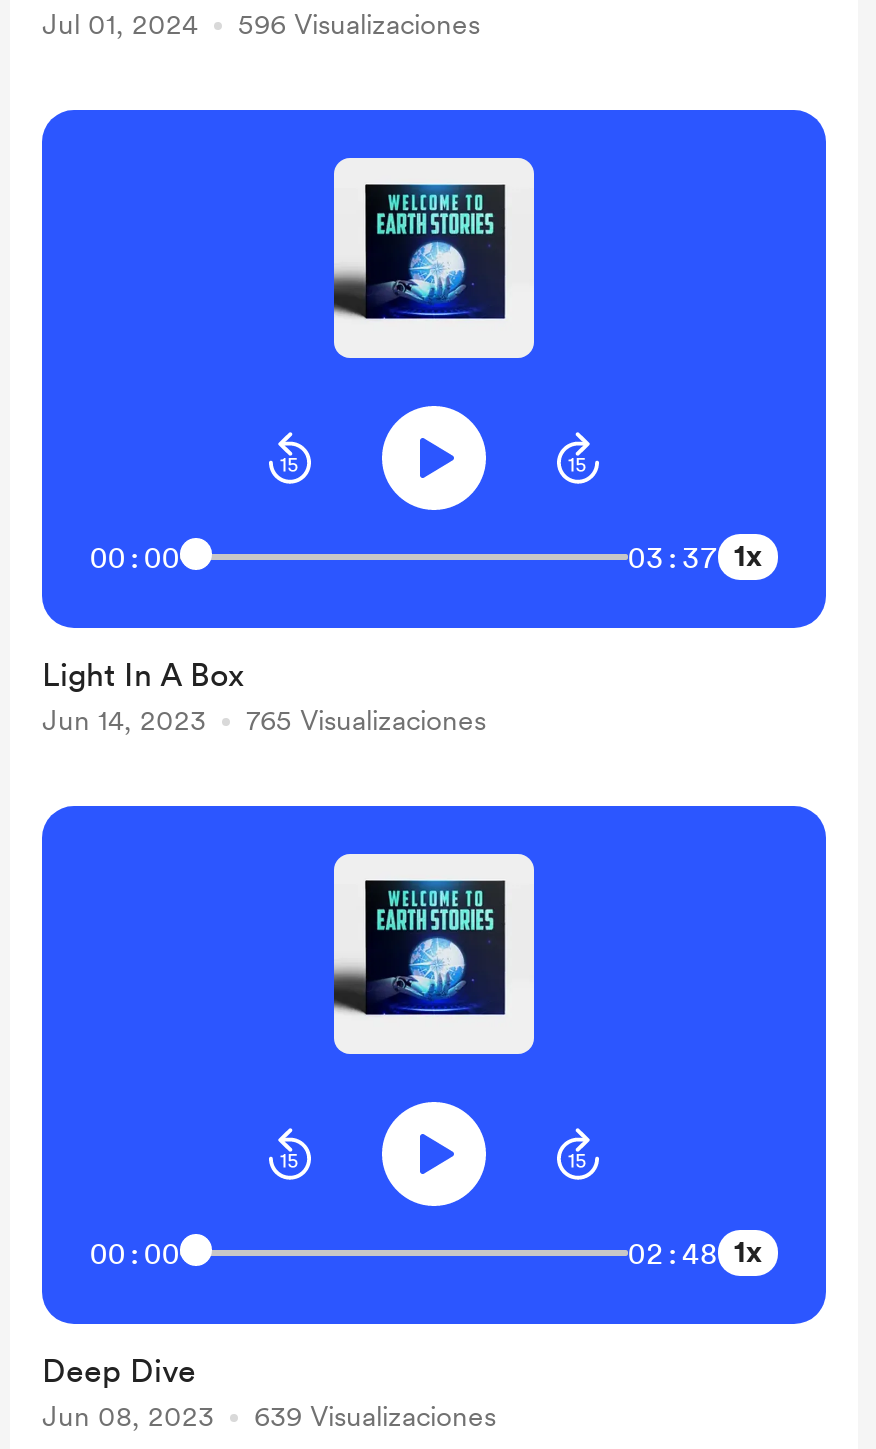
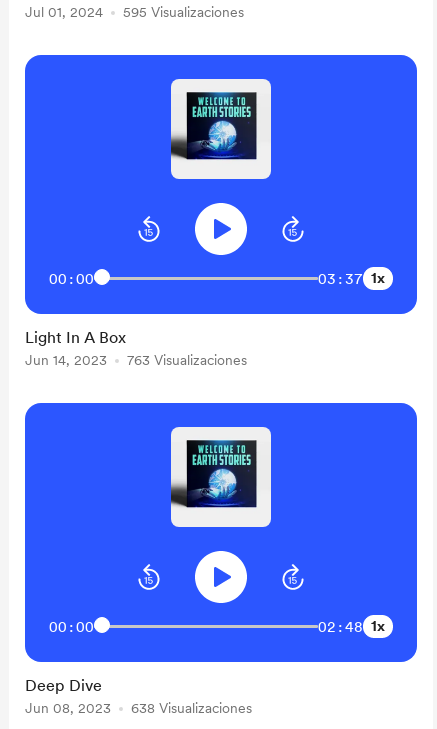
[238,8,480,40] 596 Visualizaciones -> [123,4,244,20] 595 Visualizaciones
[246,704,486,736] 765 Visualizaciones -> [127,352,247,368] 763 Visualizaciones
[254,1400,496,1432] 639 Visualizaciones -> [131,700,252,716] 638 Visualizaciones

